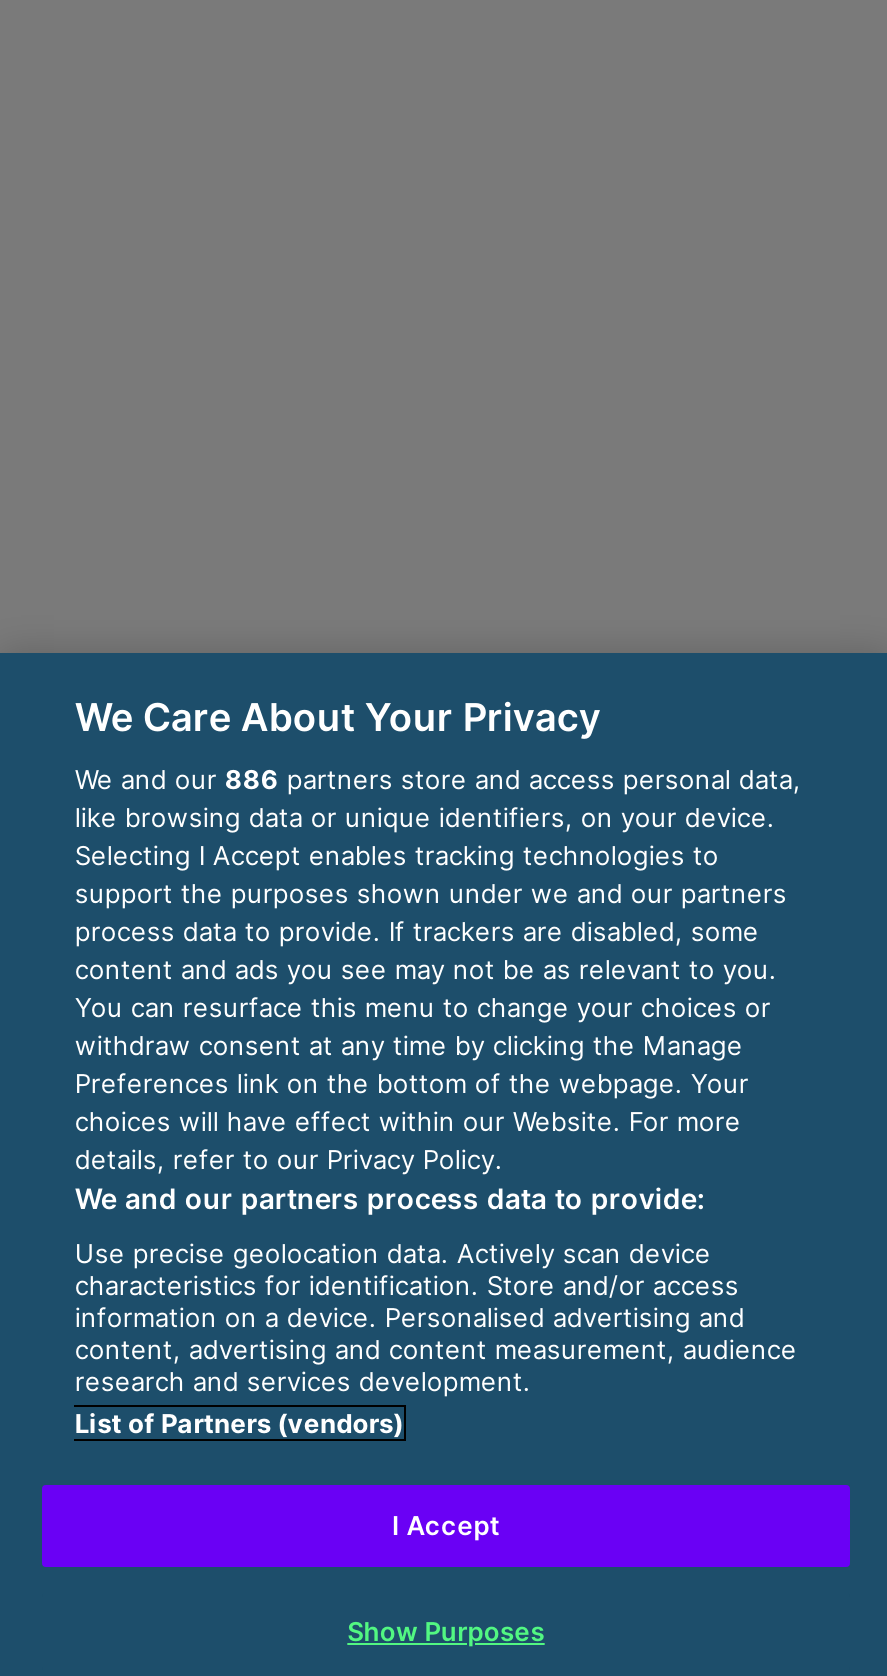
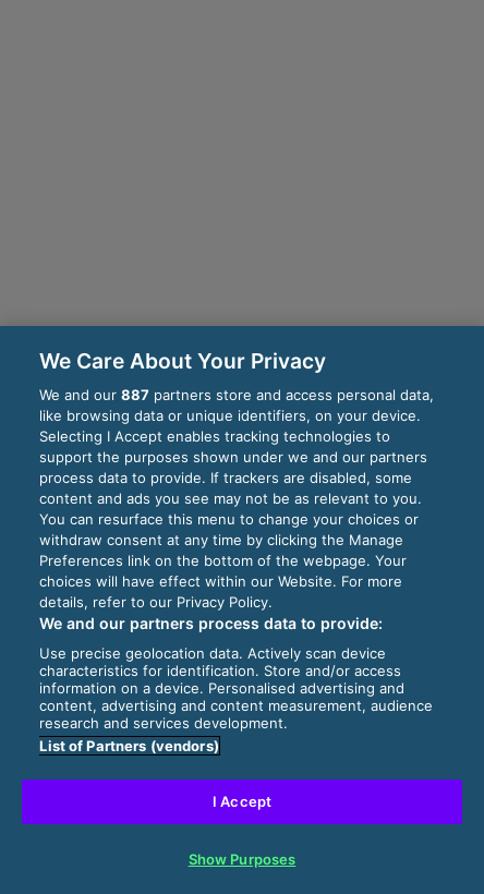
[75,763,801,795] We and our 886 partners store and access personal data, -> [40,386,434,403] We and our 887 partners store and access personal data,

